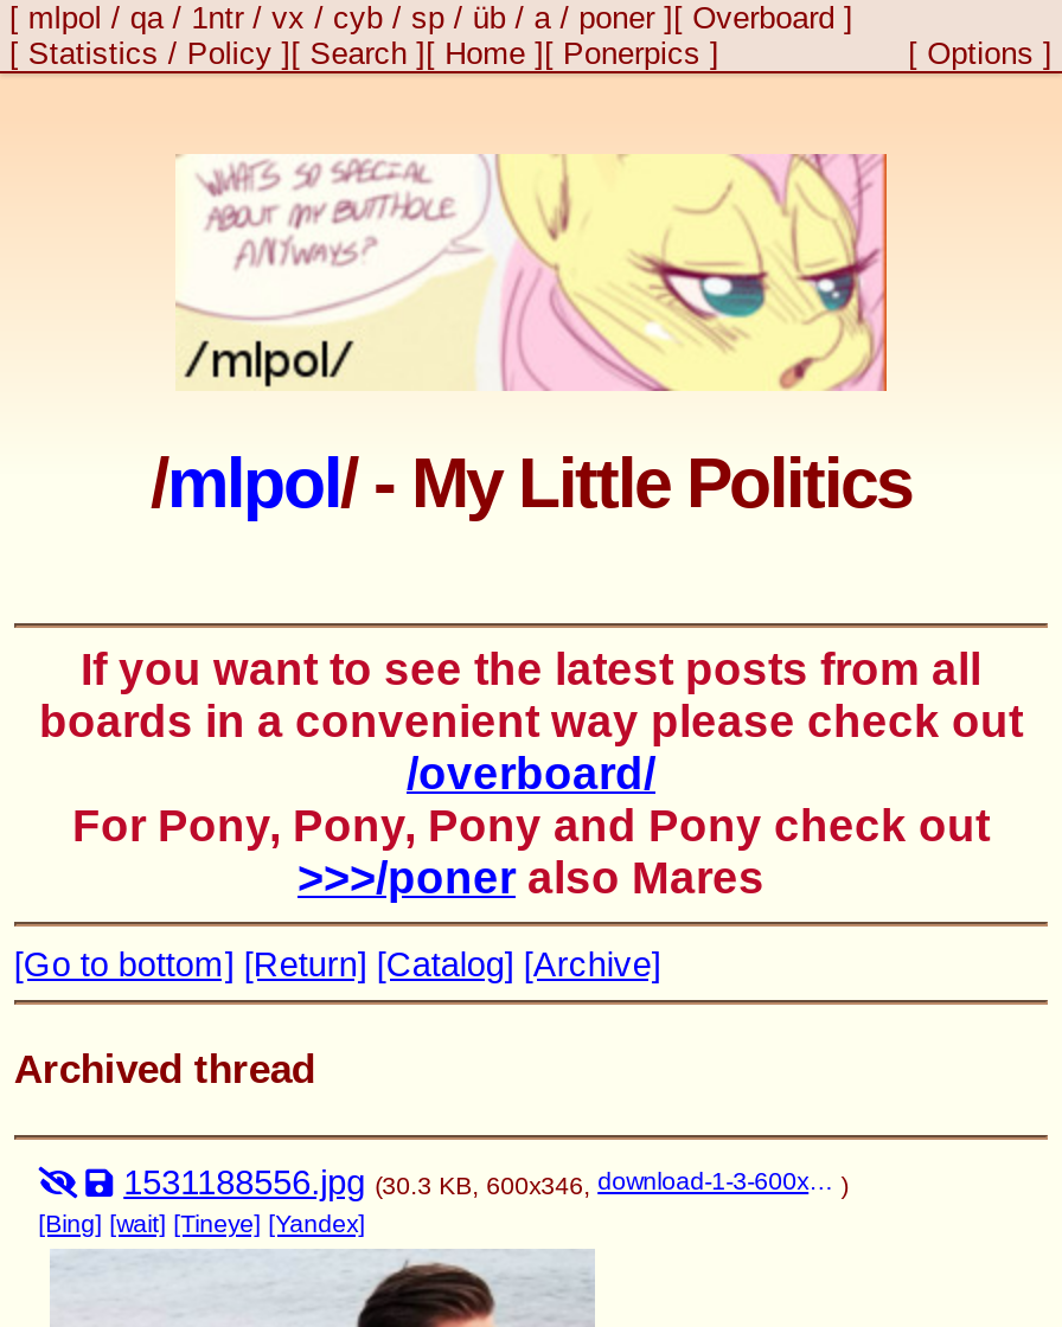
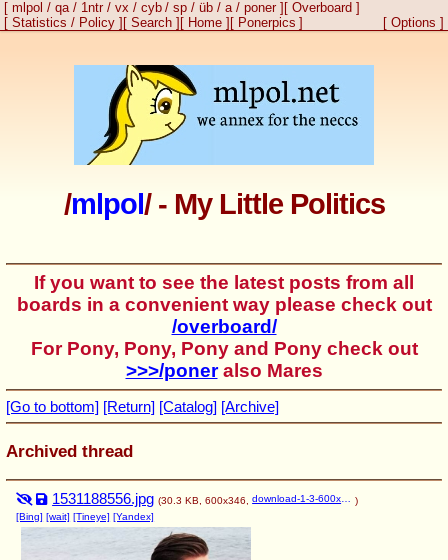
[175,152,889,393] [image] -> [74,64,374,166] [image]

